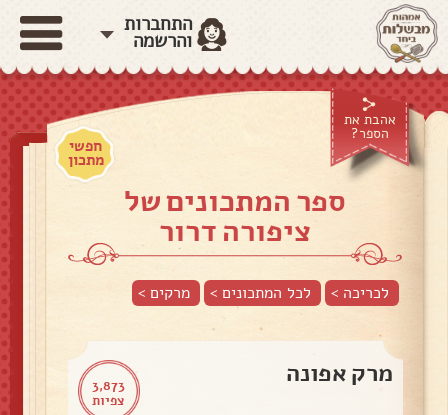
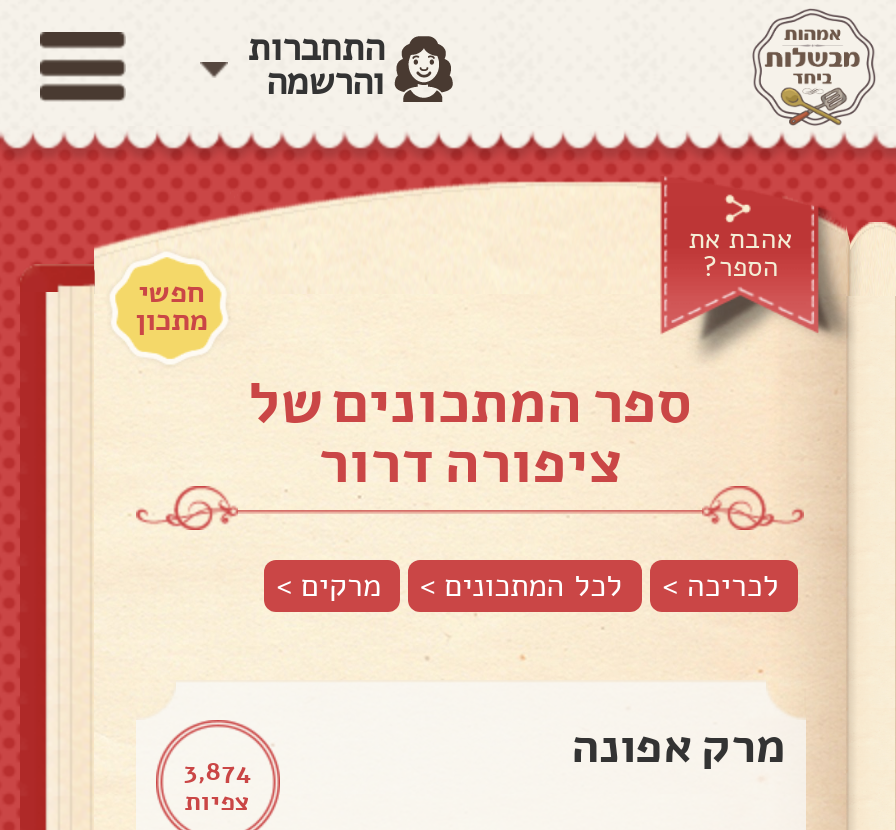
[92,377,125,395] 3,873 -> [184,754,252,790] 3,874

